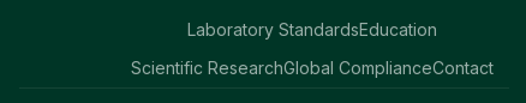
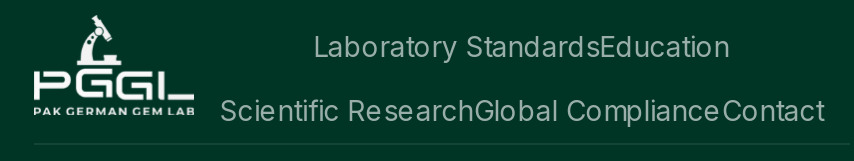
none -> [32,13,196,117] [image]

